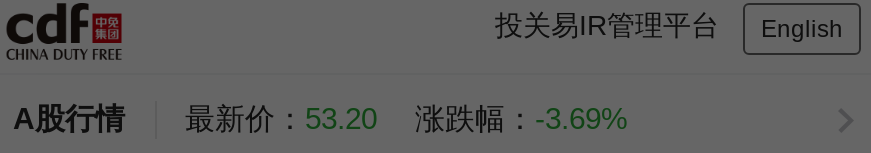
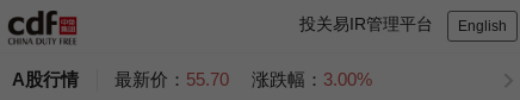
[185,101,377,135] 最新价：53.20 -> [114,69,229,89] 最新价：55.70
[415,101,627,135] 涨跌幅：-3.69% -> [252,69,372,89] 涨跌幅：3.00%

